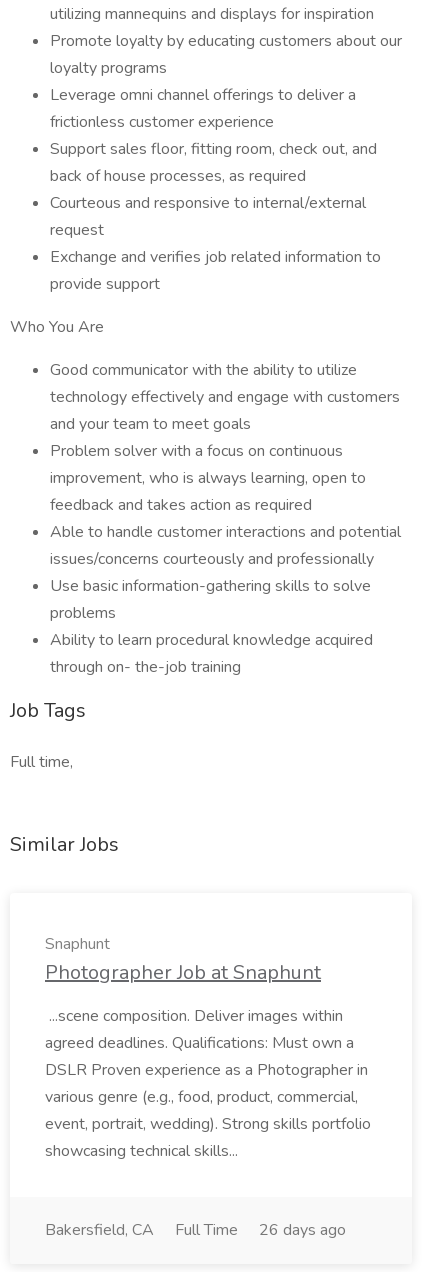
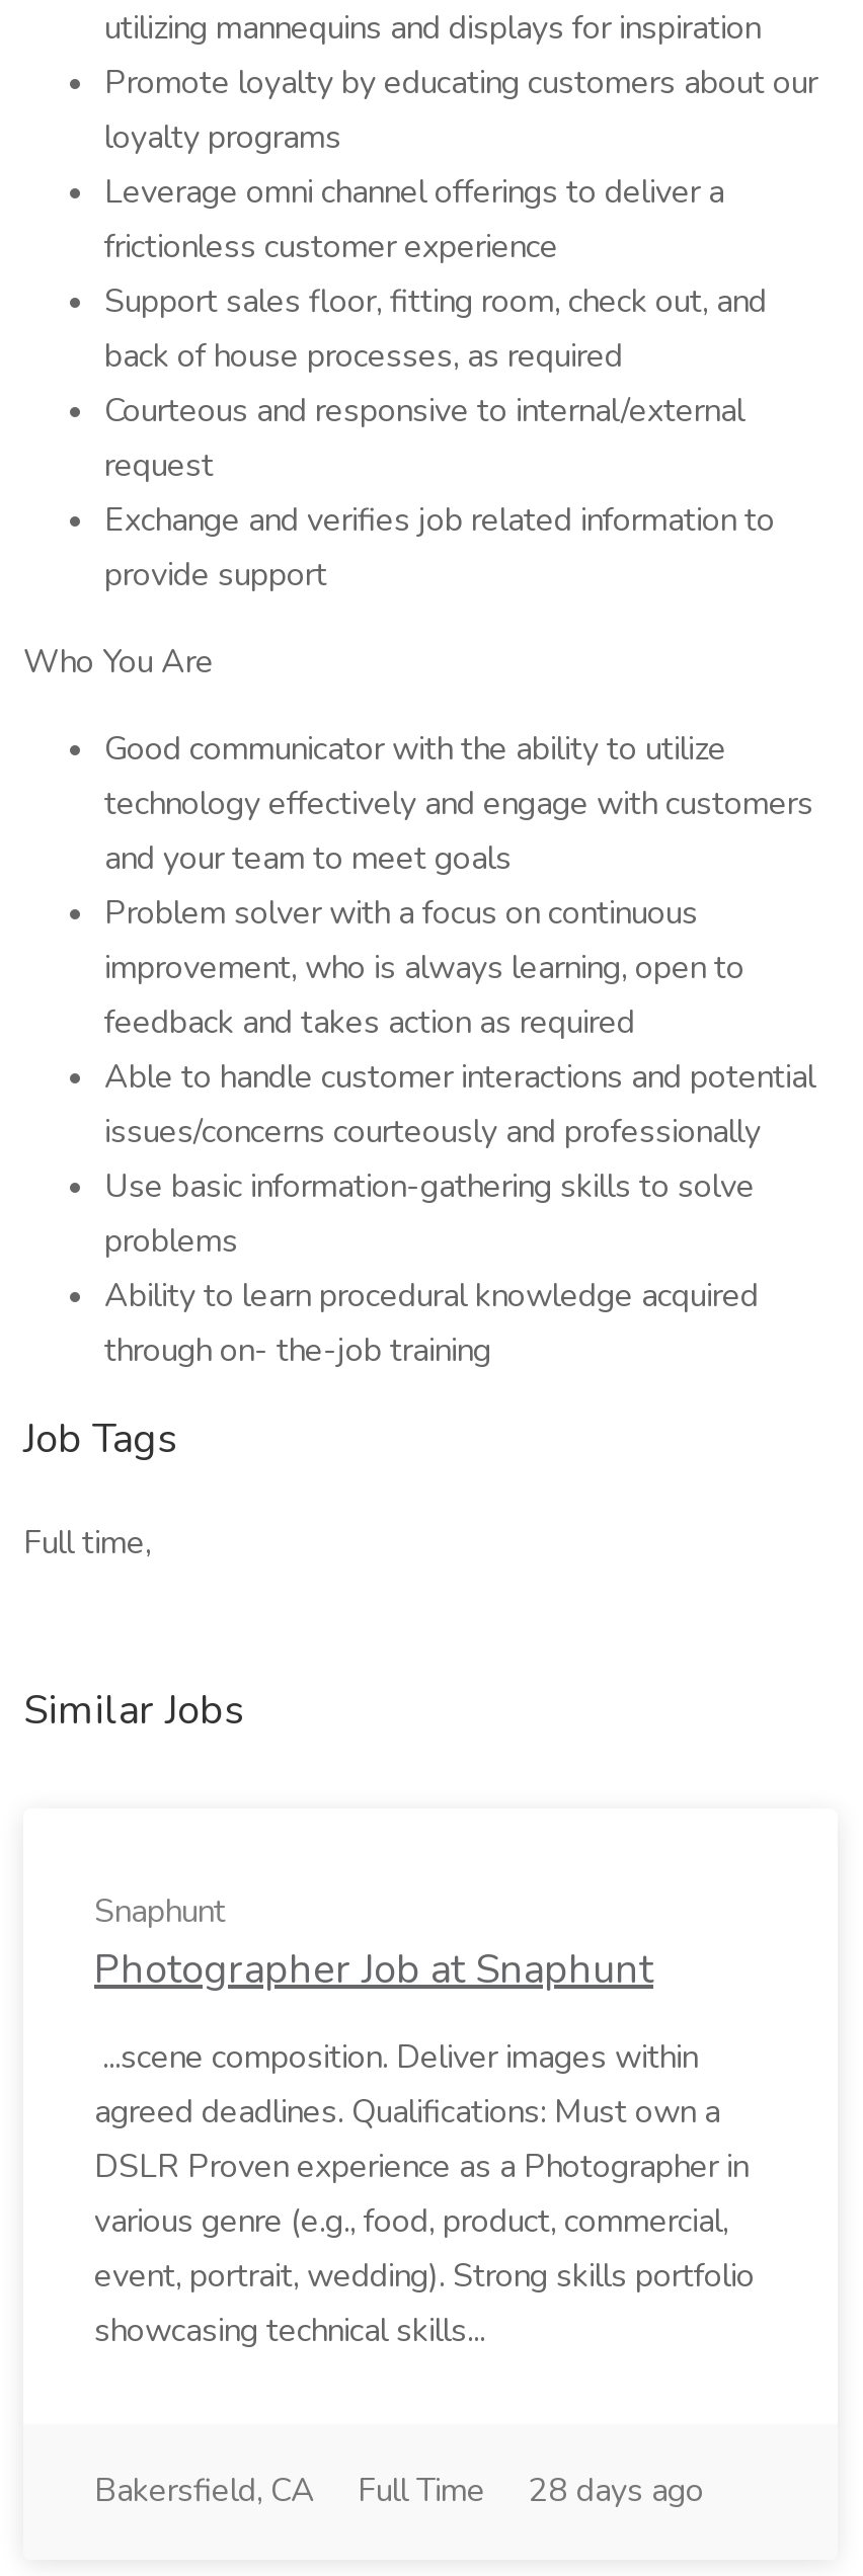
[45,1219,346,1241] Bakersfield, CA Full Time 26 days ago -> [94,2469,704,2513] Bakersfield, CA Full Time 28 days ago

